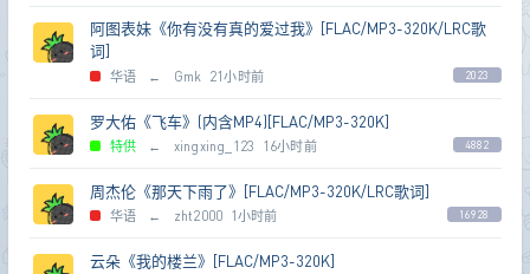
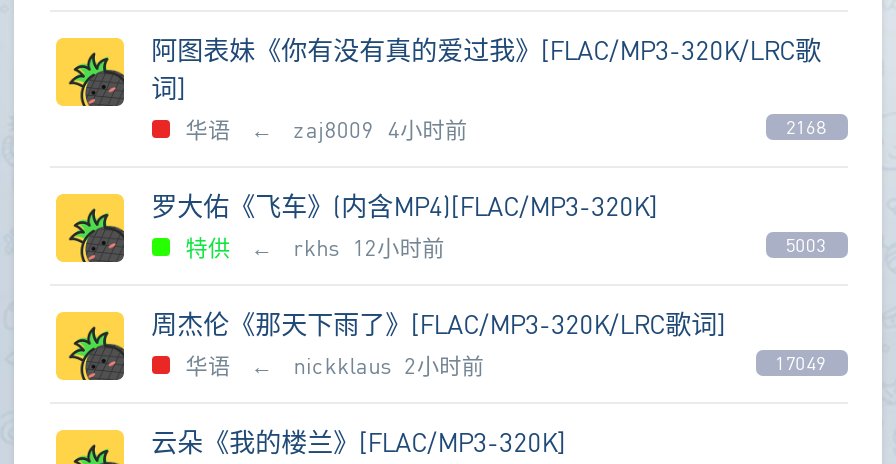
[174,68,264,84] Gmk 21小时前 -> [294,116,467,142] zaj8009 4小时前
[465,68,489,81] 2023 -> [785,116,827,138] 2168
[174,138,317,154] xingxing_123 16小时前 -> [294,234,445,260] rkhs 12小时前
[465,138,489,151] 4882 -> [785,234,827,256] 5003
[174,208,278,223] zht2000 1小时前 -> [294,352,484,378] nickklaus 2小时前
[458,208,489,221] 16928 -> [775,352,827,374] 17049

